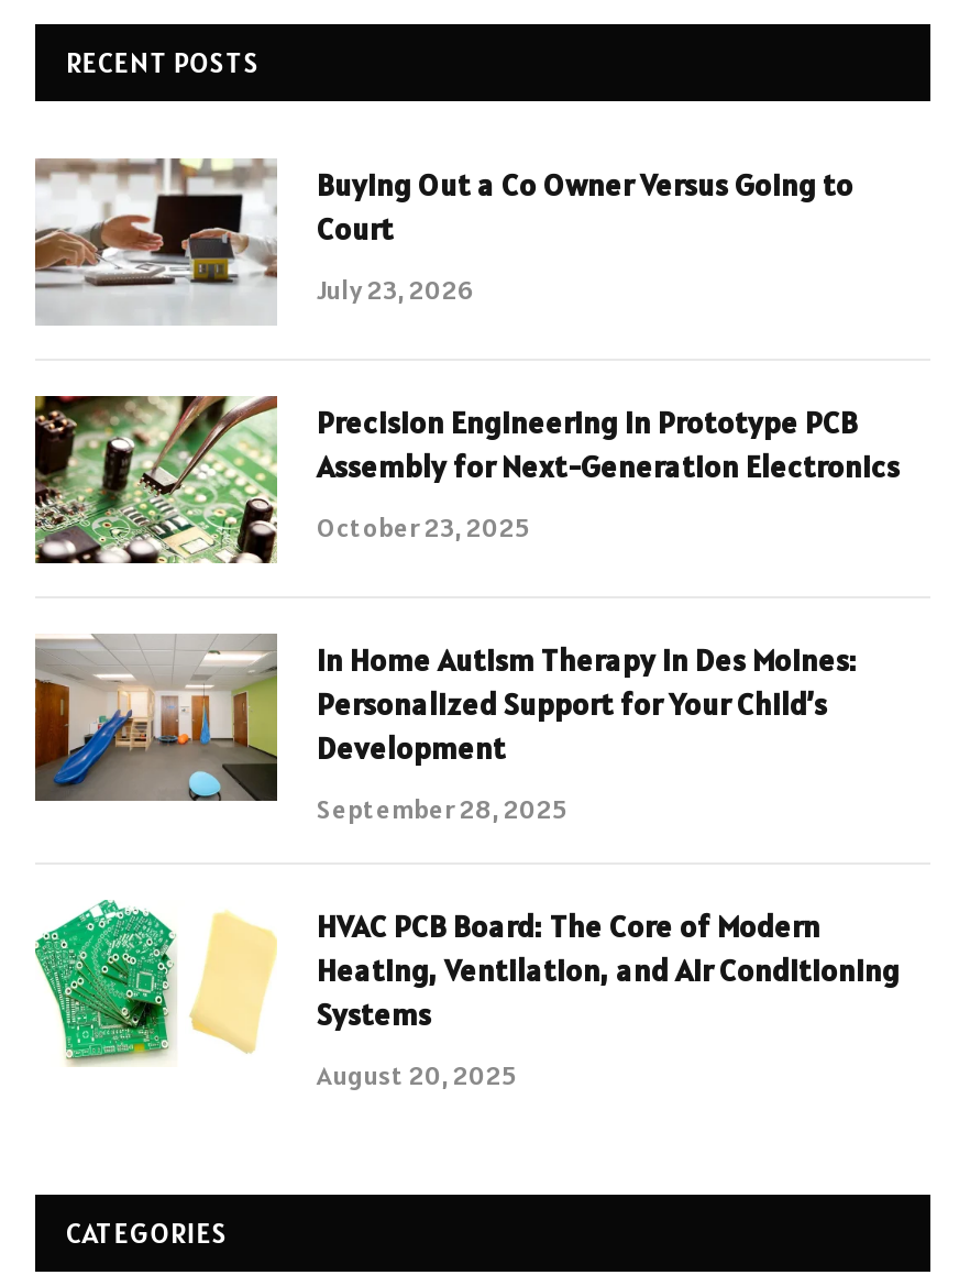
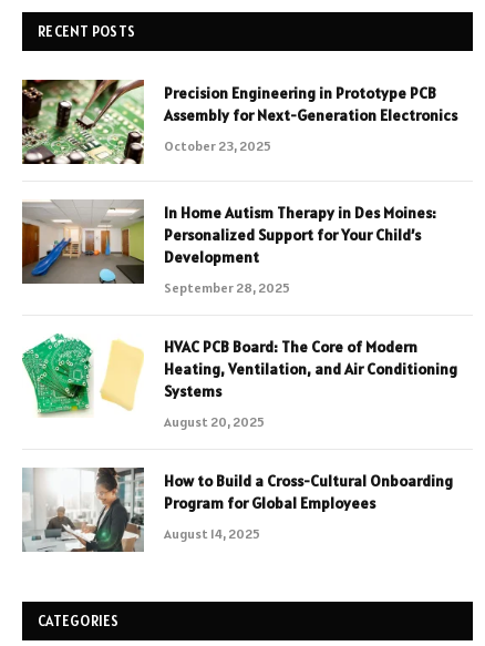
[35,158,853,326] [image] | Buying Out a Co Owner Versus Going to | Court | July 23, 2026 -> none
moved [31,392,900,1091] -> [20,78,457,430]: [image] | Precision Engineering in Prototype PCB | Assembly for Next-Generation Electronics | ... | Systems | August 20, 2025
none -> [21,466,453,553] [image] | How to Build a Cross-Cultural Onboarding | Program for Global Employees | August 14, 2025

